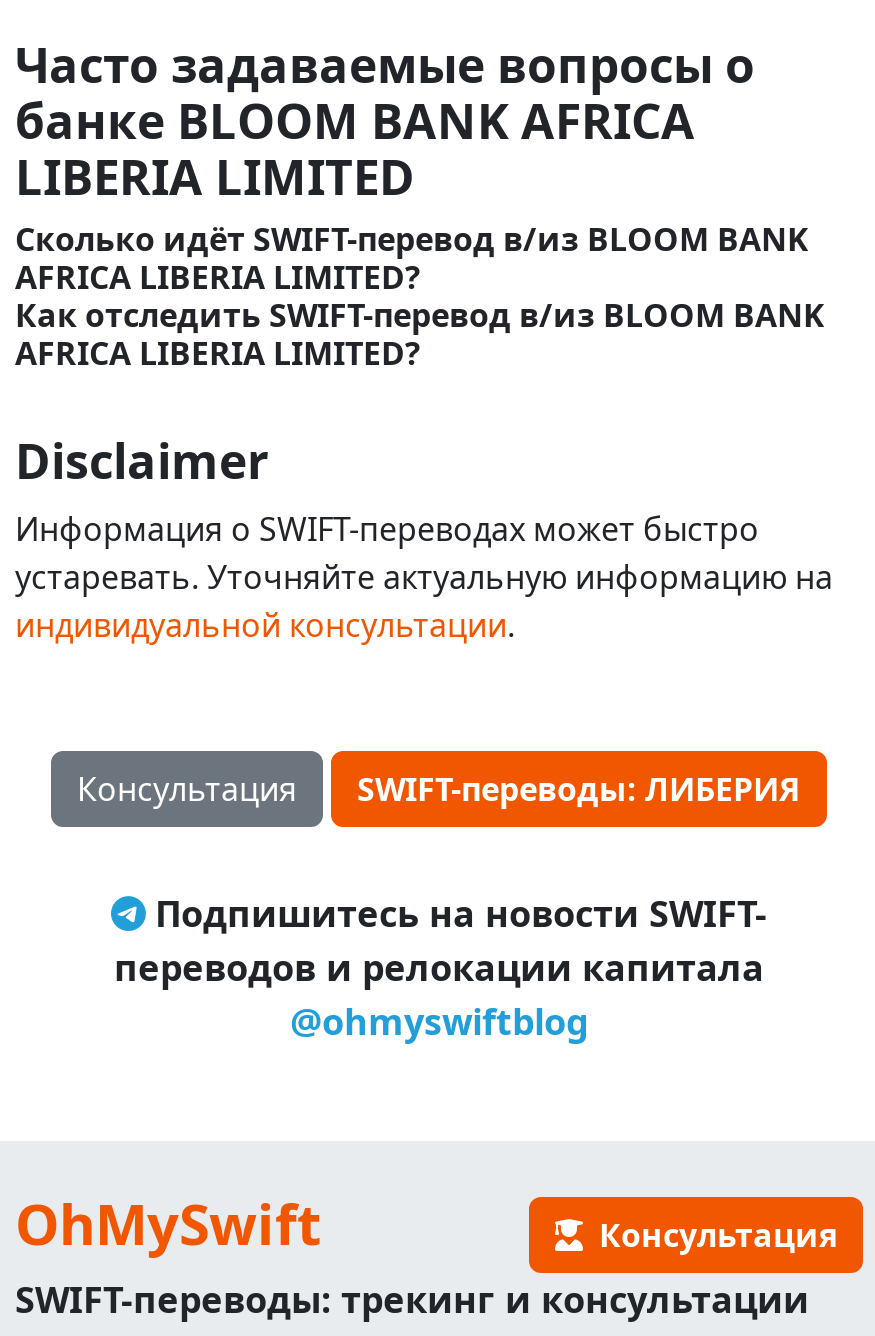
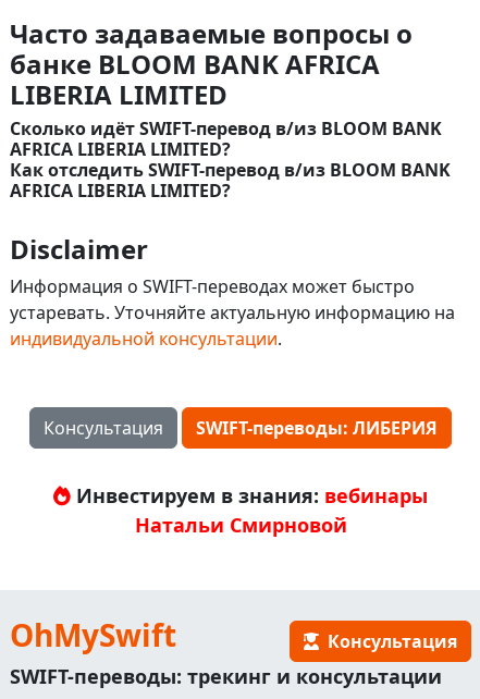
[114,889,767,1045] Подпишитесь на новости SWIFT- | переводов и релокации капитала | @ohmyswiftblog -> [71,482,428,538] Инвестируем в знания: вебинары | Натальи Смирновой

